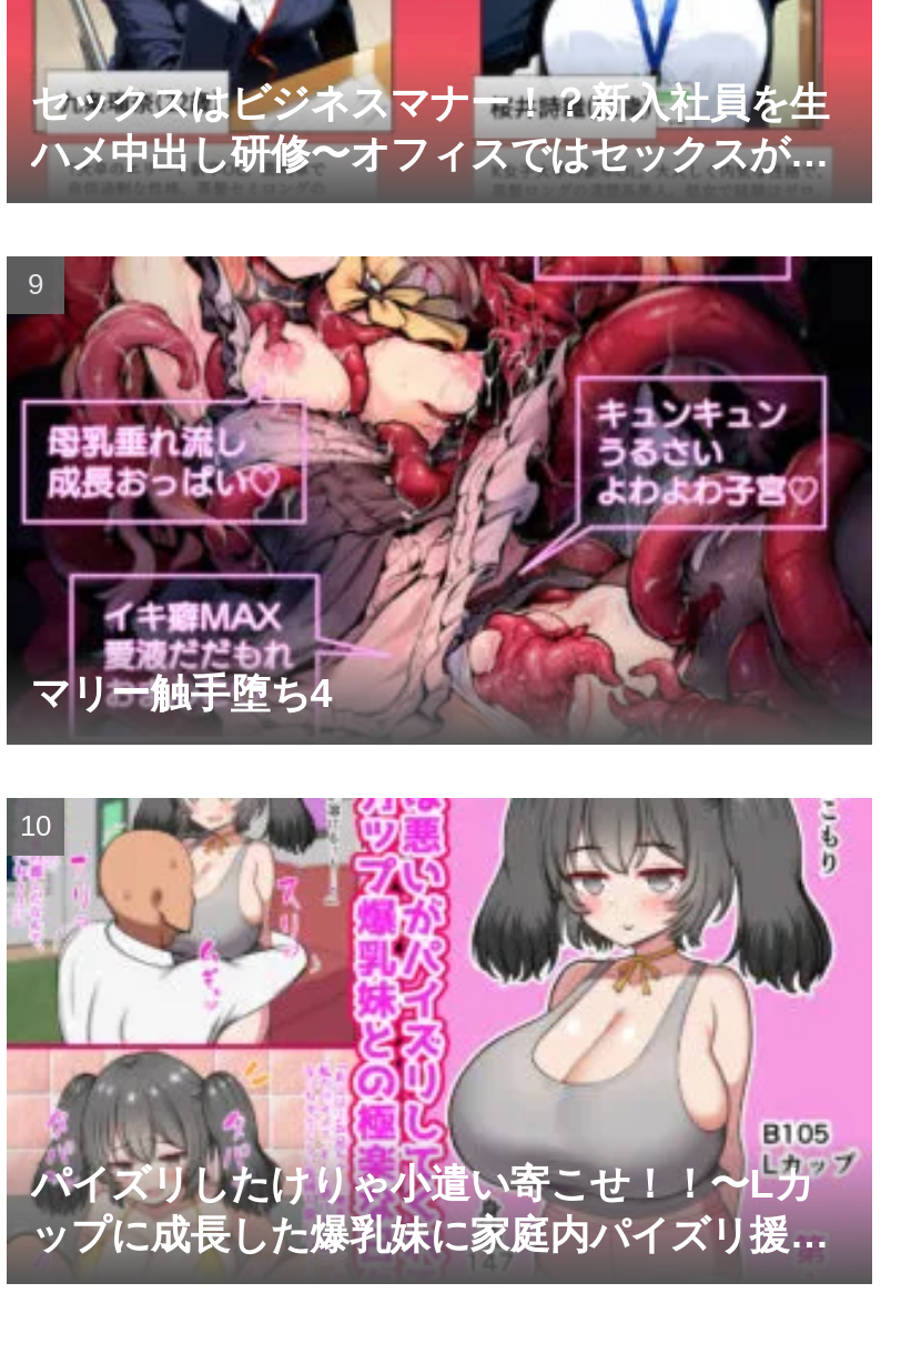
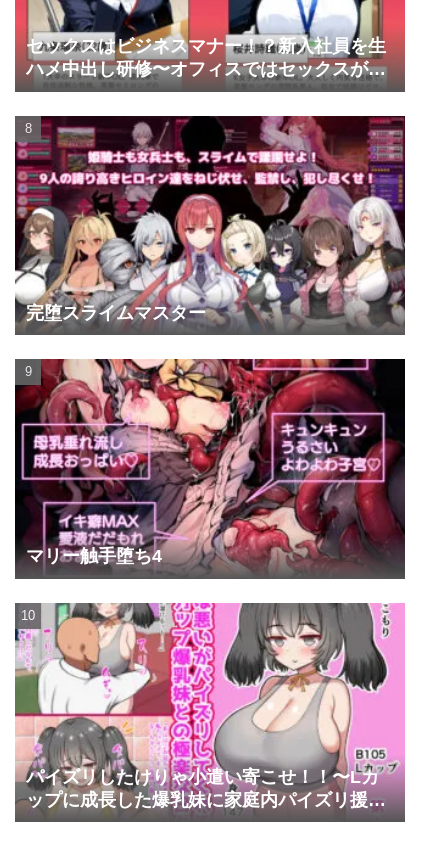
none -> [15,115,405,328] [image] | 完堕スライムマスター

